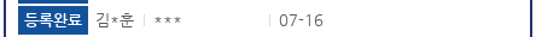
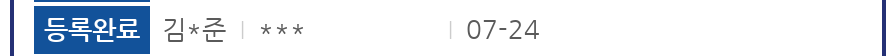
[95,11,134,28] 김*훈 -> [162,14,226,44] 김*준
[279,11,324,28] 07-16 -> [466,14,540,44] 07-24

